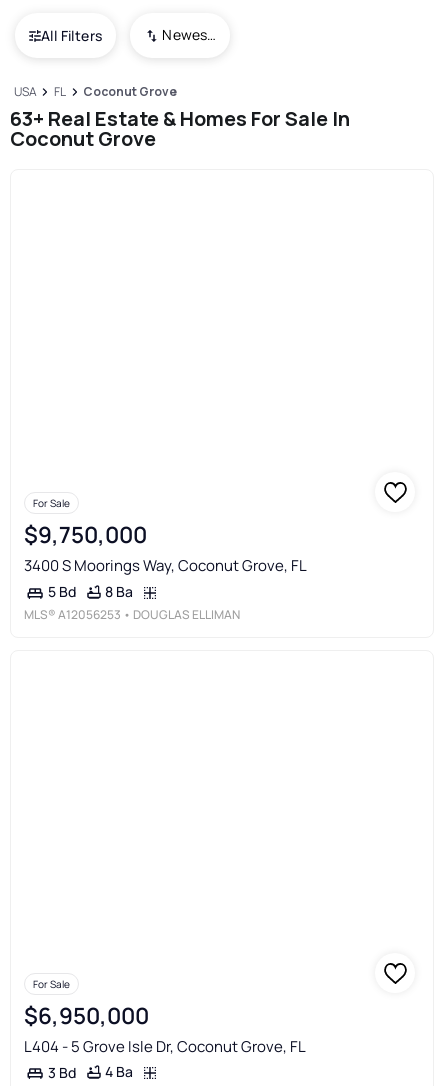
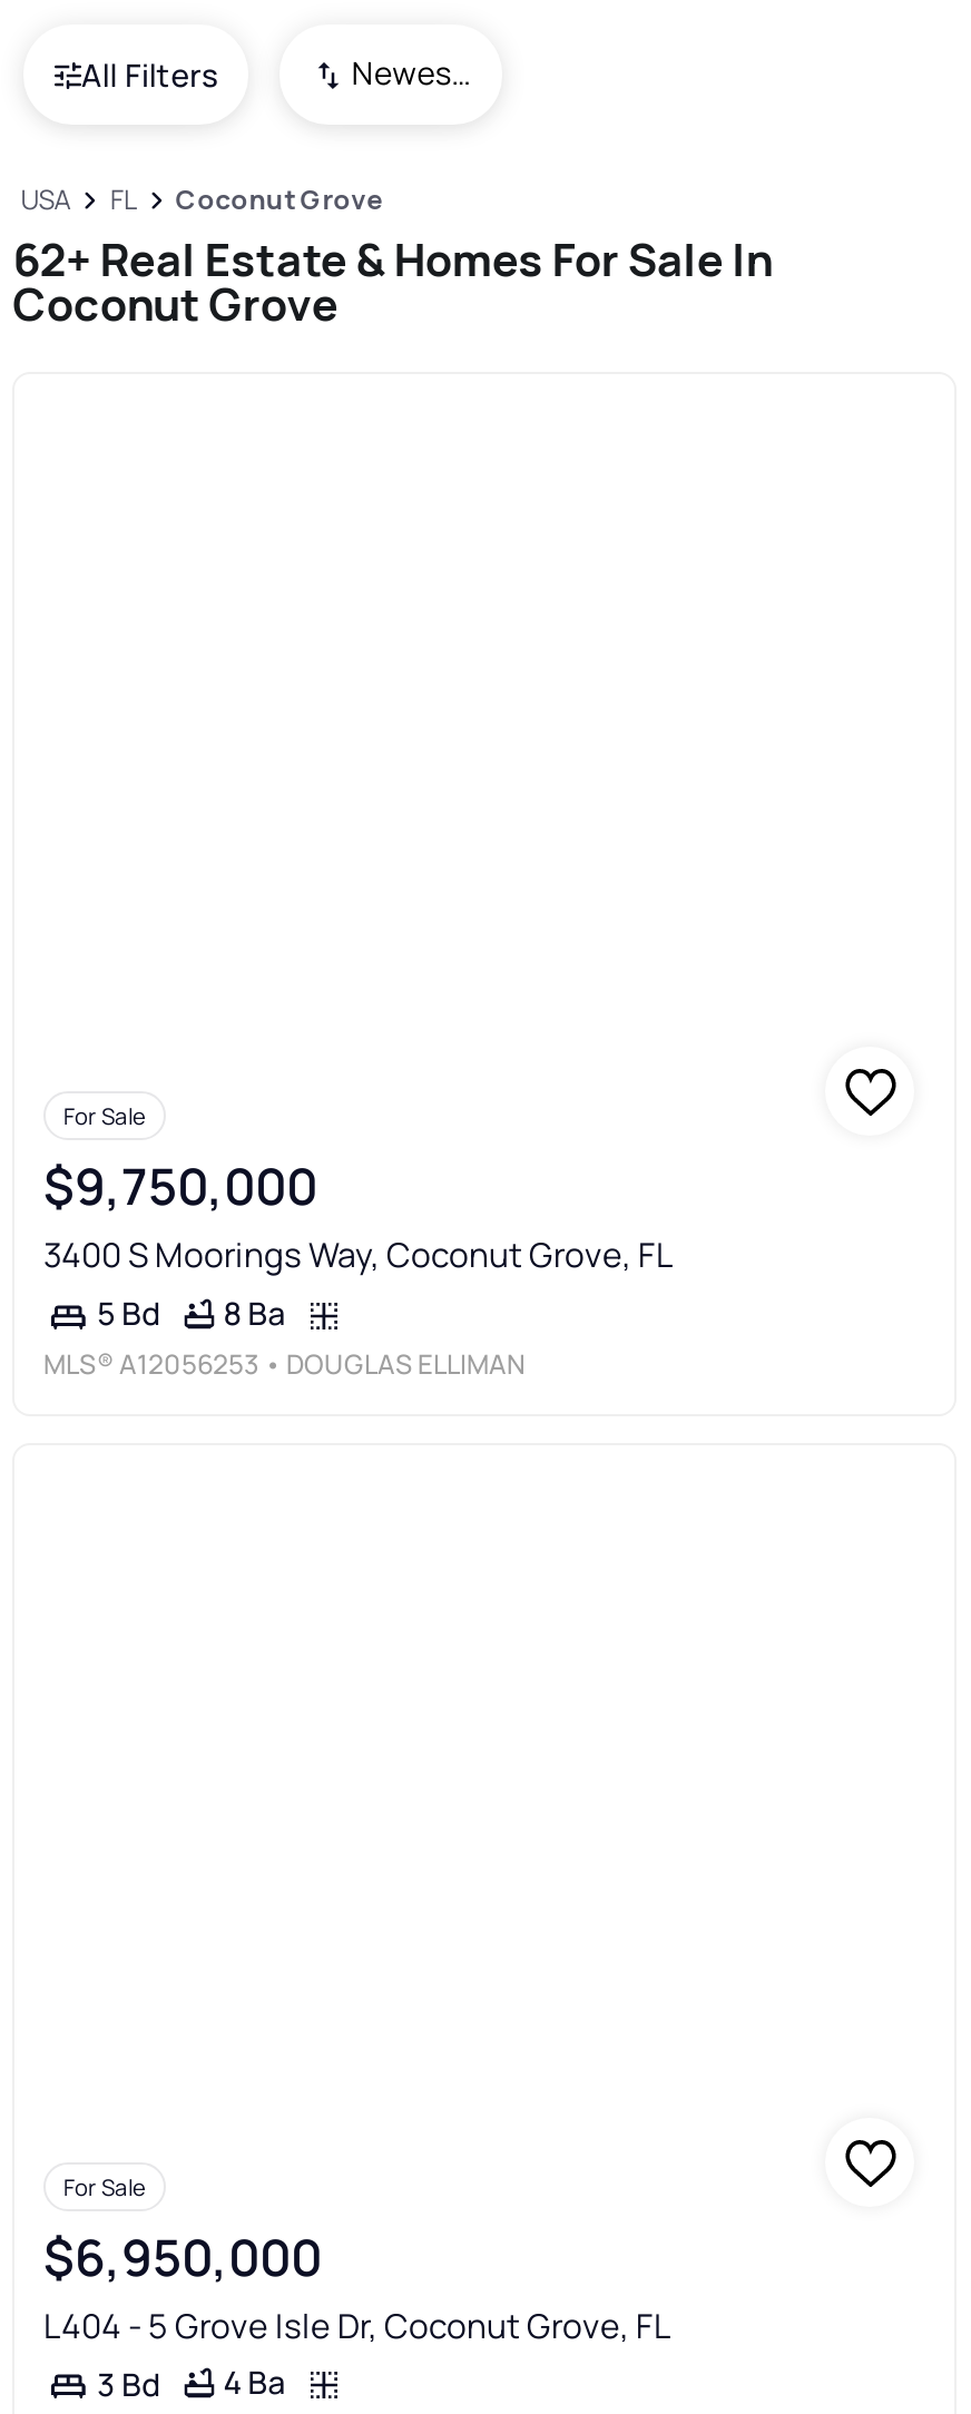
[10,105,350,132] 63+ Real Estate & Homes For Sale In -> [13,229,772,289] 62+ Real Estate & Homes For Sale In

